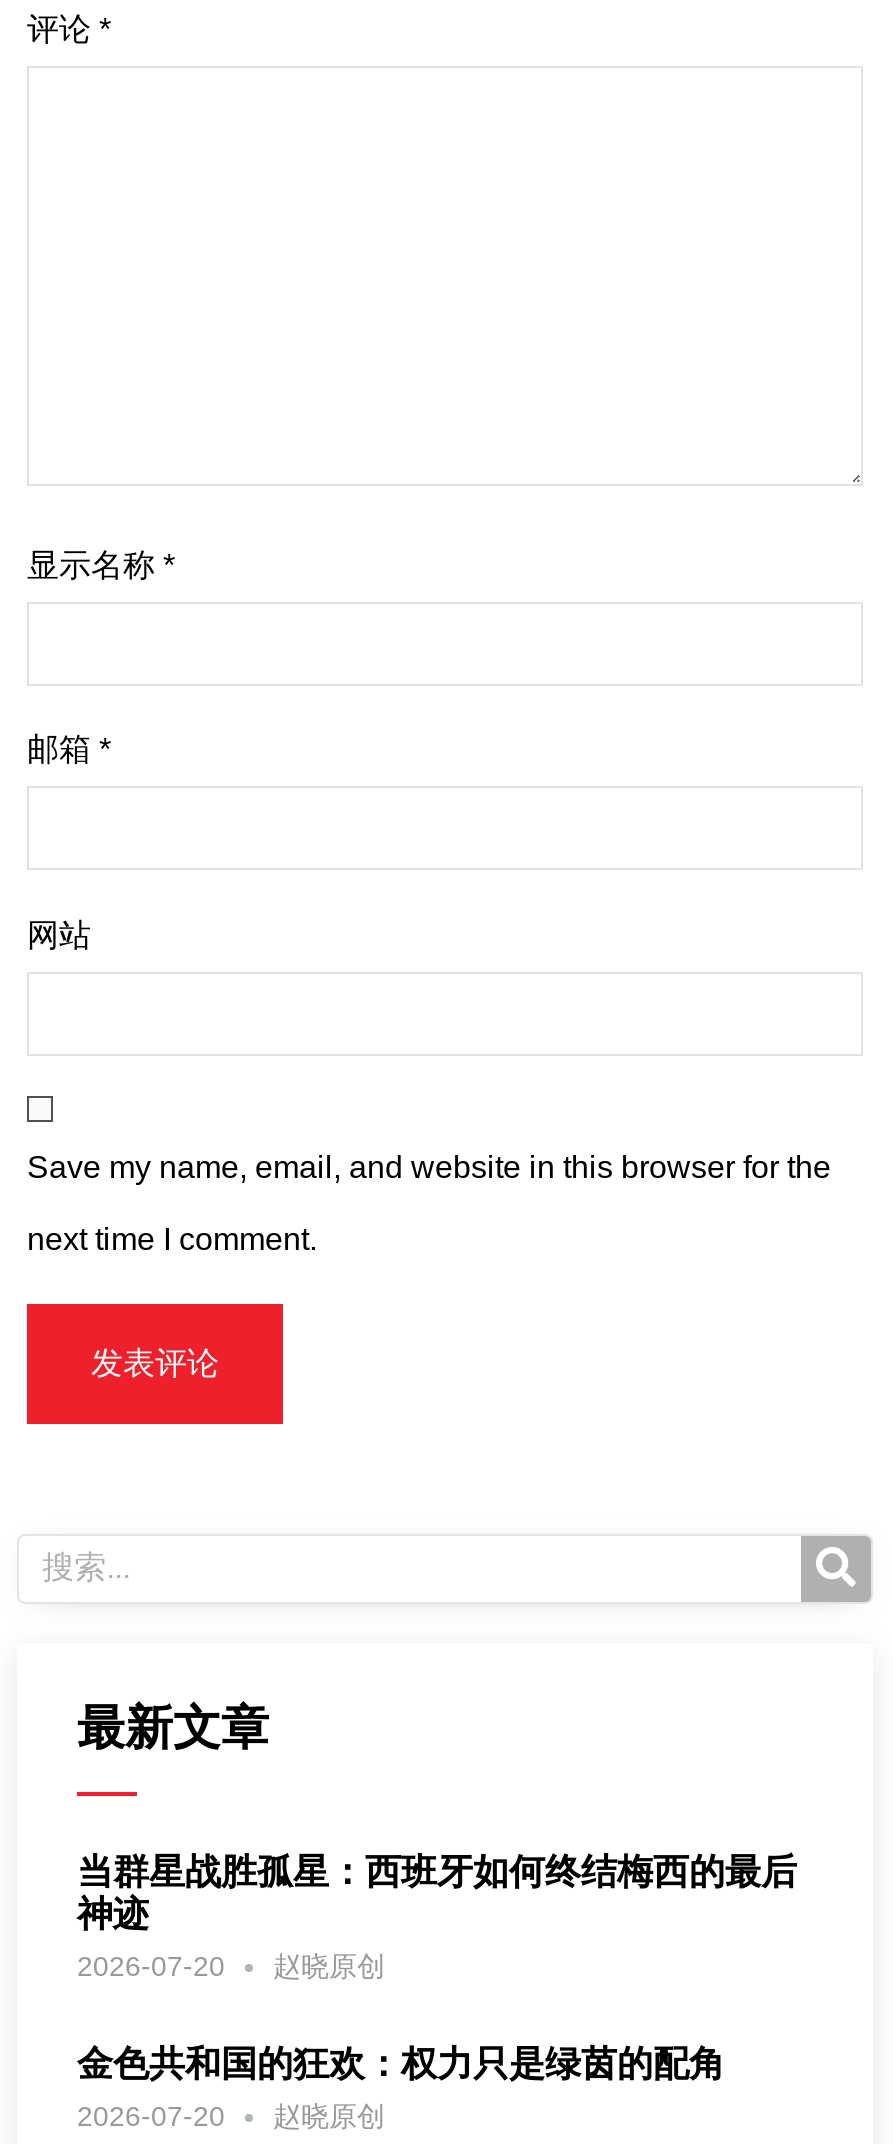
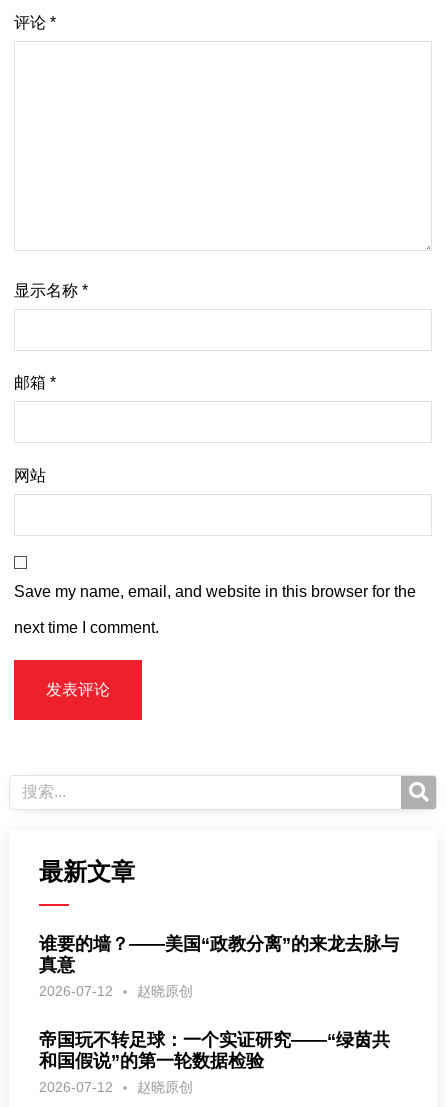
[77,1852,797,1982] 当群星战胜孤星：西班牙如何终结梅西的最后 | 神迹 | 2026-07-20 -> [39,934,399,999] 谁要的墙？——美国“政教分离”的来龙去脉与 | 真意 | 2026-07-12
[77,2044,725,2132] 金色共和国的狂欢：权力只是绿茵的配角 | 2026-07-20 -> [39,1030,390,1095] 帝国玩不转足球：一个实证研究——“绿茵共 | 和国假说”的第一轮数据检验 | 2026-07-12

